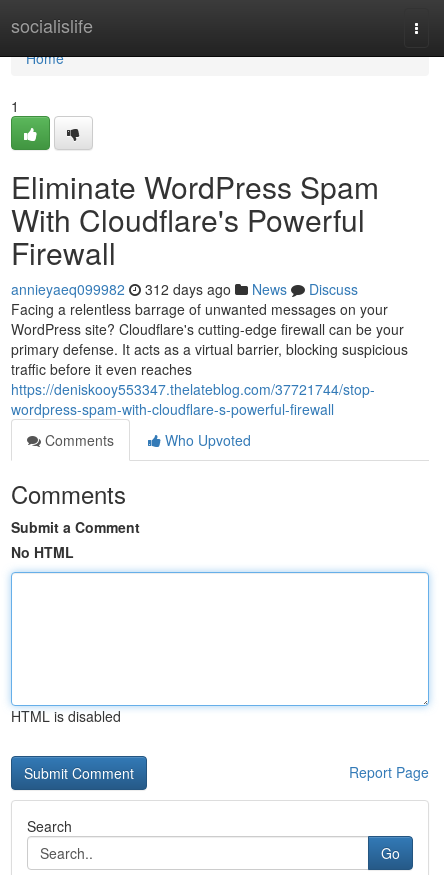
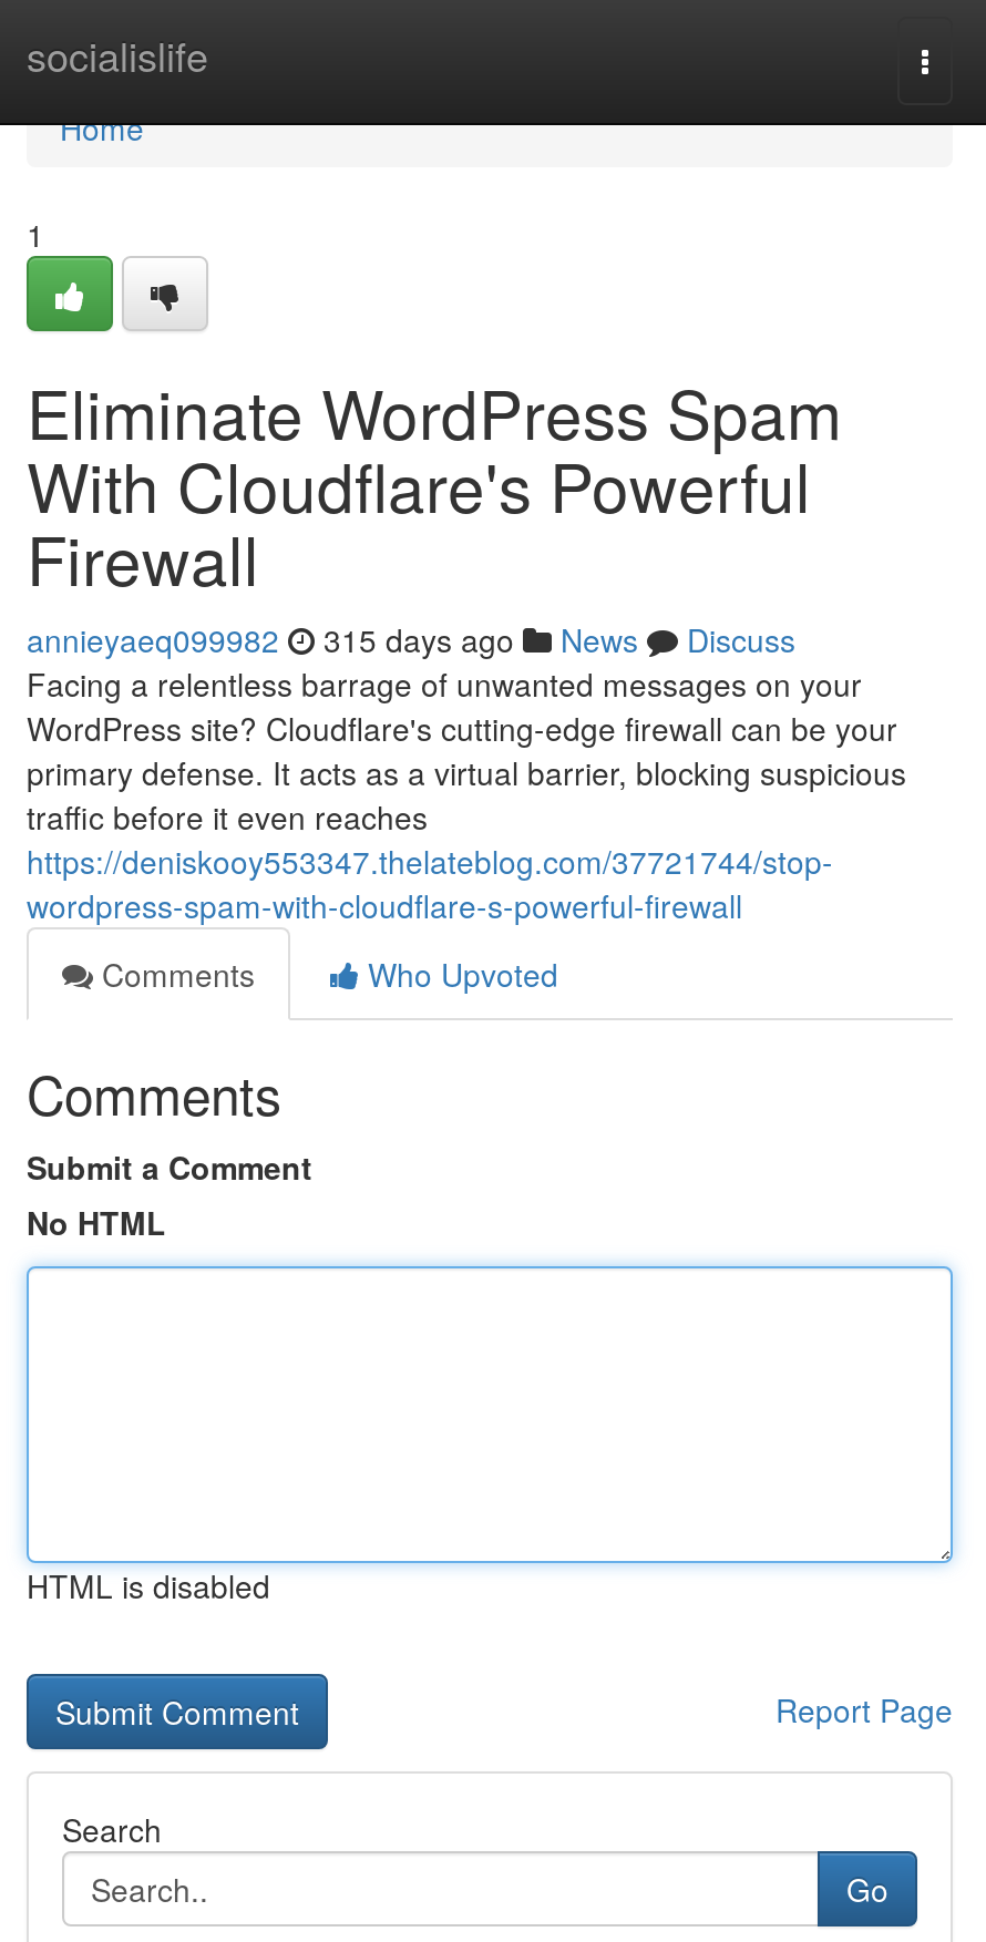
[11,279,358,299] annieyaeq099982 312 days ago News Discuss -> [27,617,795,661] annieyaeq099982 315 days ago News Discuss

